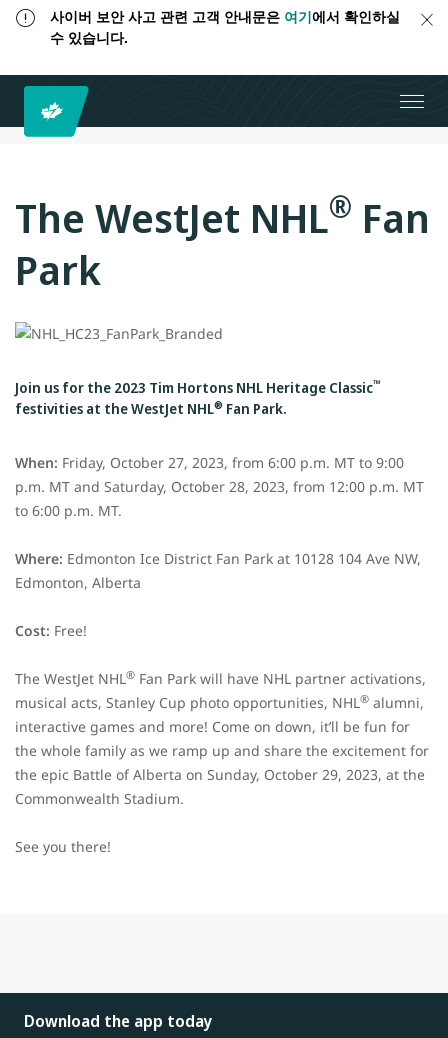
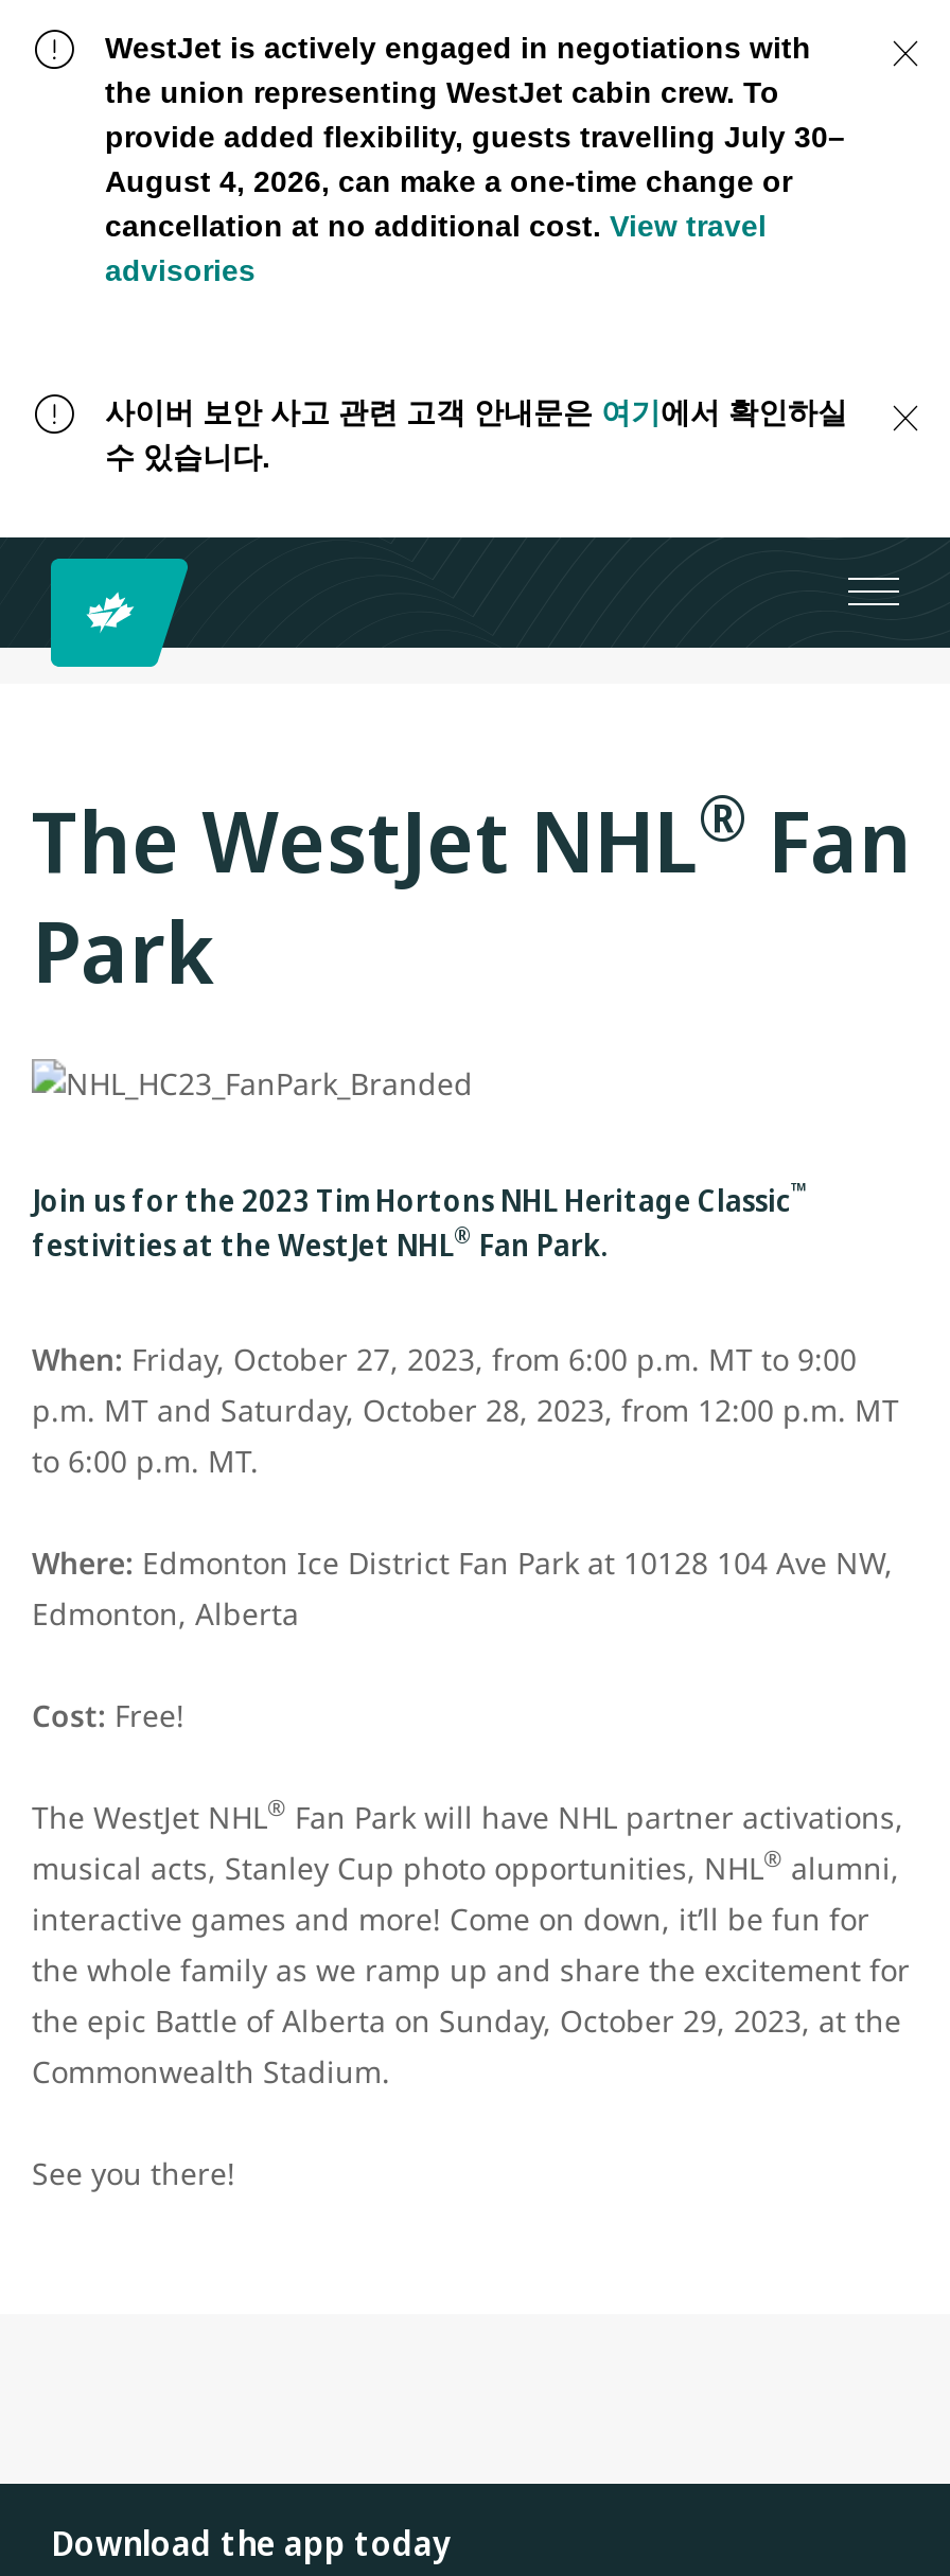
none -> [105,31,845,287] WestJet is actively engaged in negotiations with | the union representing WestJet cabin crew. To | provide added flexibility, guests travelling July 30– | August 4, 2026, can make a one-time change or | cancellation at no additional cost. View travel | advisories

